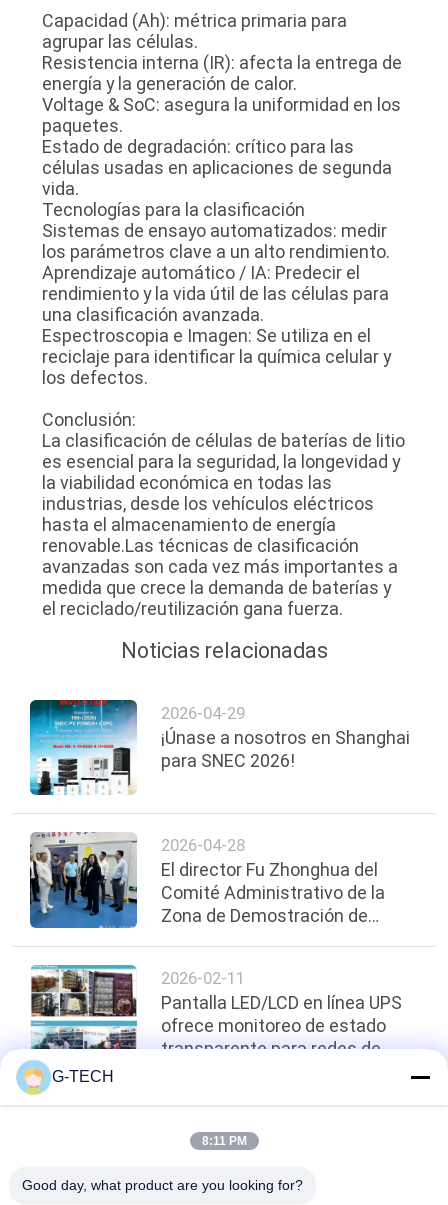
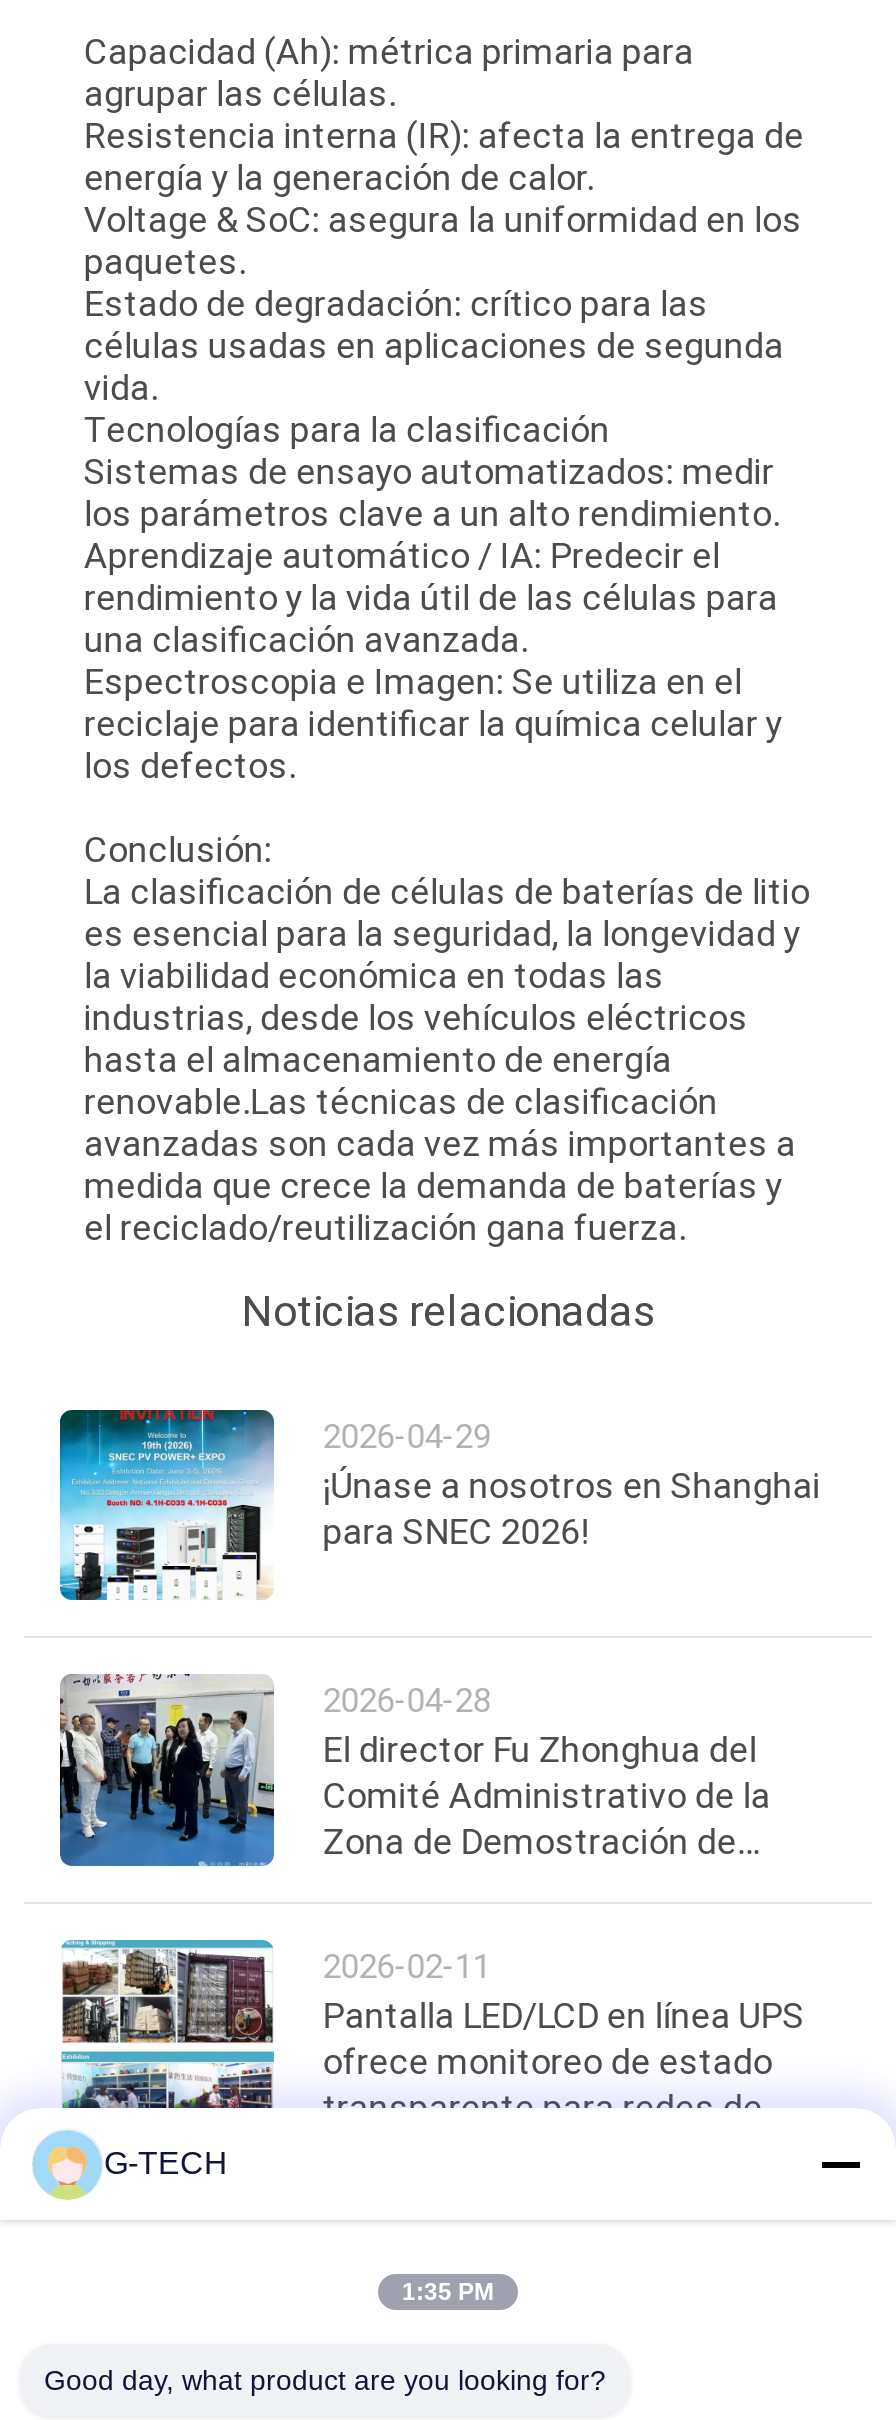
[201,1134,246,1148] 8:11 PM -> [402,2278,494,2306] 1:35 PM

